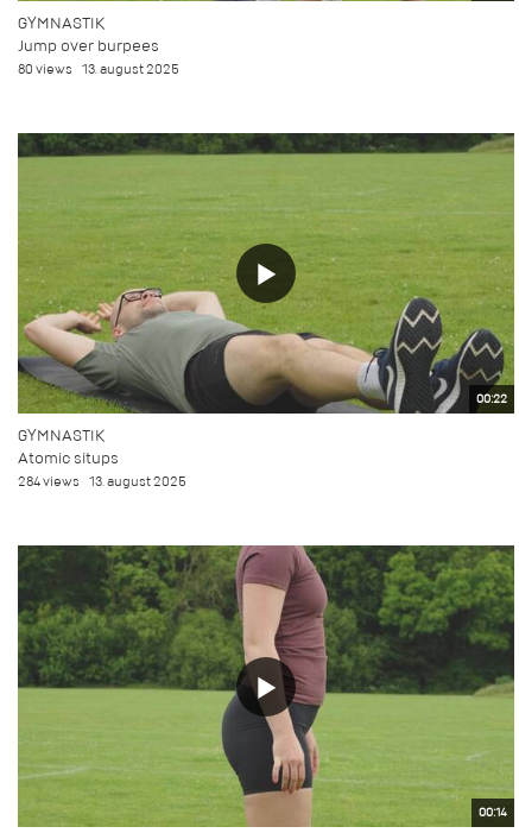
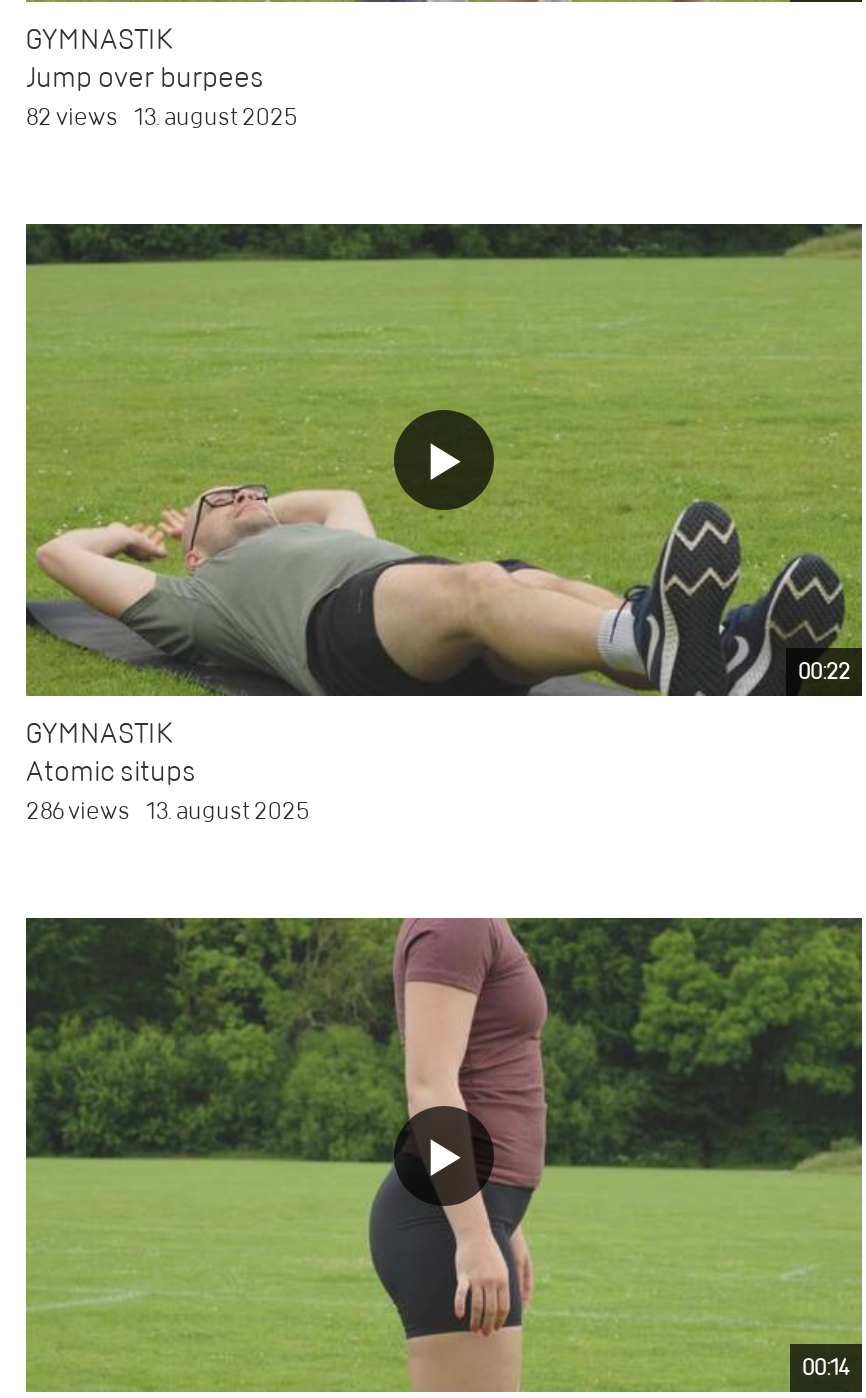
[18,59,179,79] 80 views 13. august 2025 -> [26,99,298,133] 82 views 13. august 2025
[18,472,186,493] 284 views 13. august 2025 -> [26,795,310,829] 286 views 13. august 2025

